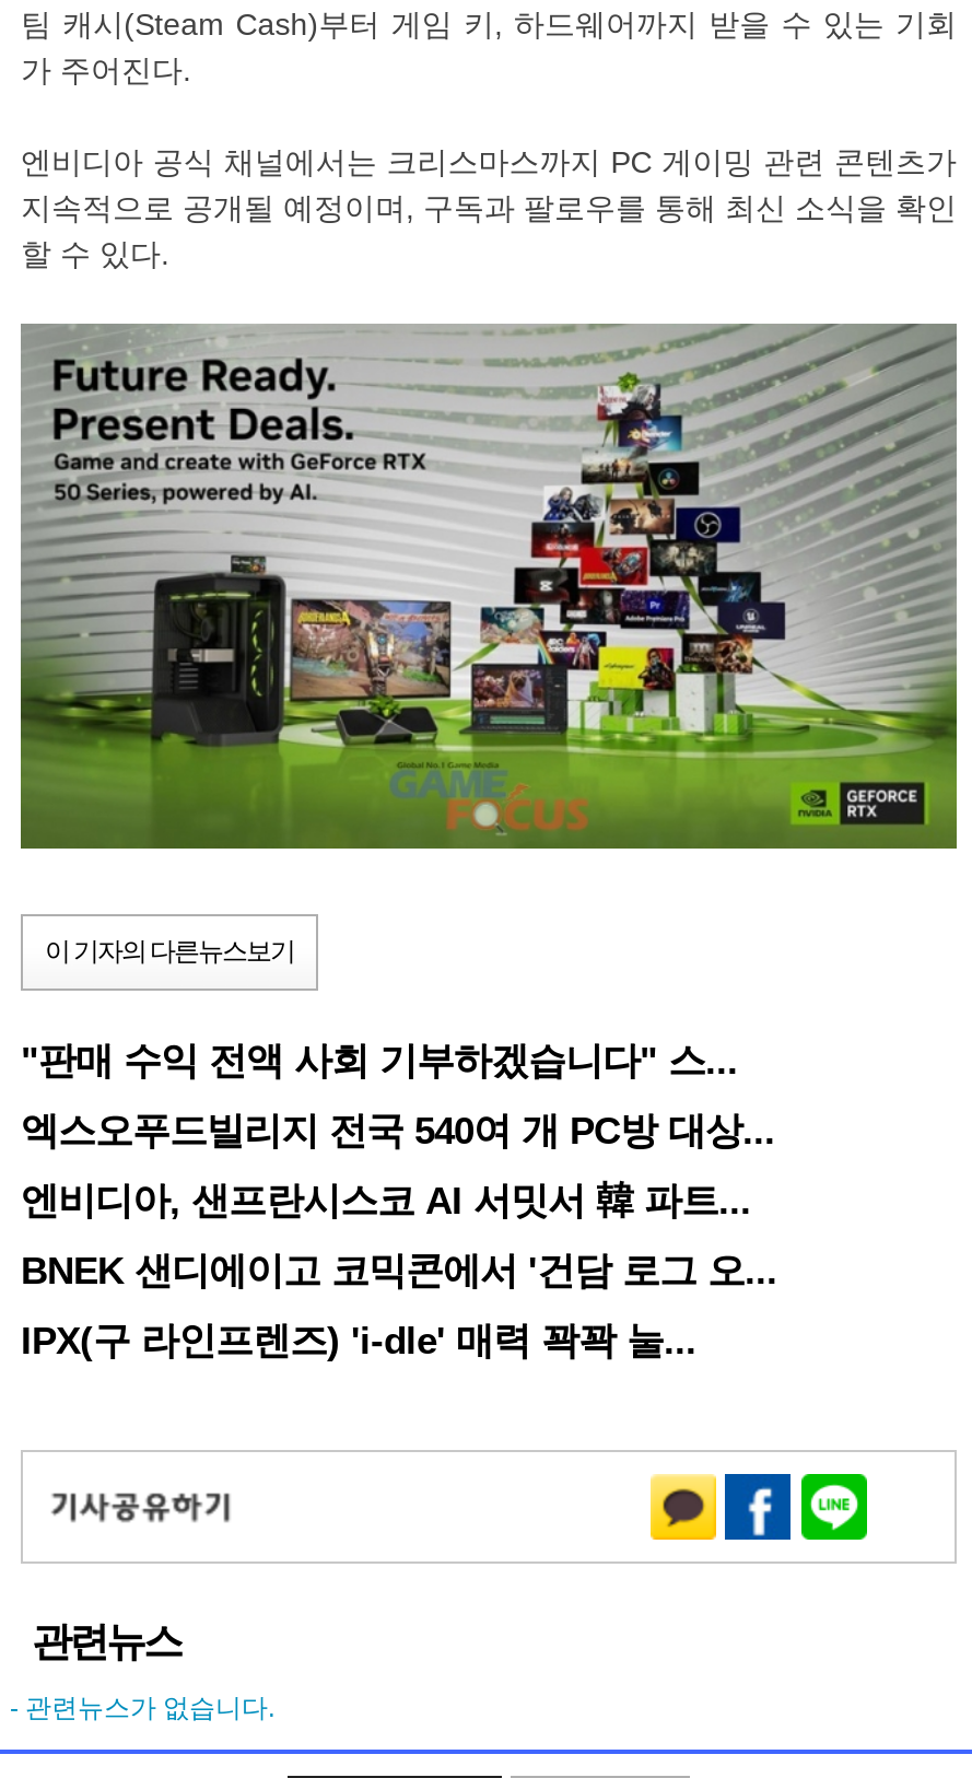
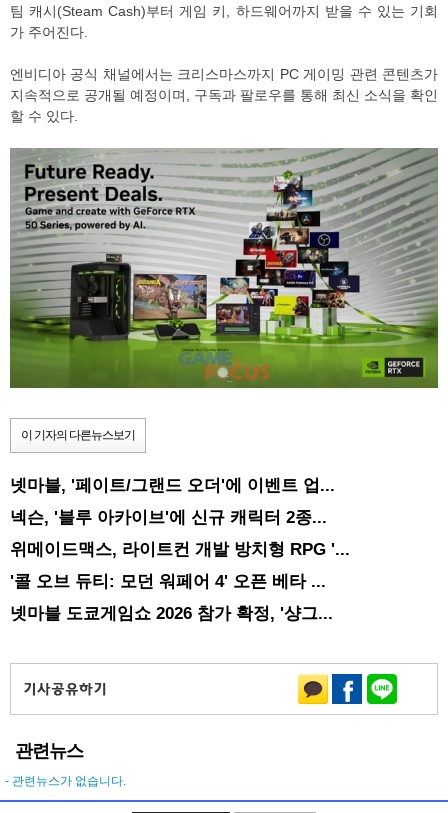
[21,1040,738,1083] "판매 수익 전액 사회 기부하겠습니다" 스... -> [10,475,335,495] 넷마블, '페이트/그랜드 오더'에 이벤트 업...
[21,1110,775,1153] 엑스오푸드빌리지 전국 540여 개 PC방 대상... -> [10,507,327,527] 넥슨, '블루 아카이브'에 신규 캐릭터 2종...
[21,1180,751,1223] 엔비디아, 샌프란시스코 AI 서밋서 韓 파트... -> [10,539,350,559] 위메이드맥스, 라이트컨 개발 방치형 RPG '...
[21,1250,777,1293] BNEK 샌디에이고 코믹콘에서 '건담 로그 오... -> [10,571,326,591] '콜 오브 듀티: 모던 워페어 4' 오픈 베타 ...
[21,1320,696,1363] IPX(구 라인프렌즈) 'i-dle' 매력 꽉꽉 눌... -> [10,603,333,623] 넷마블 도쿄게임쇼 2026 참가 확정, '샹그...

